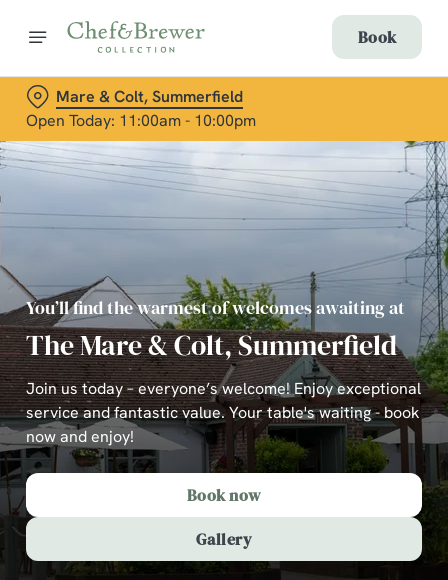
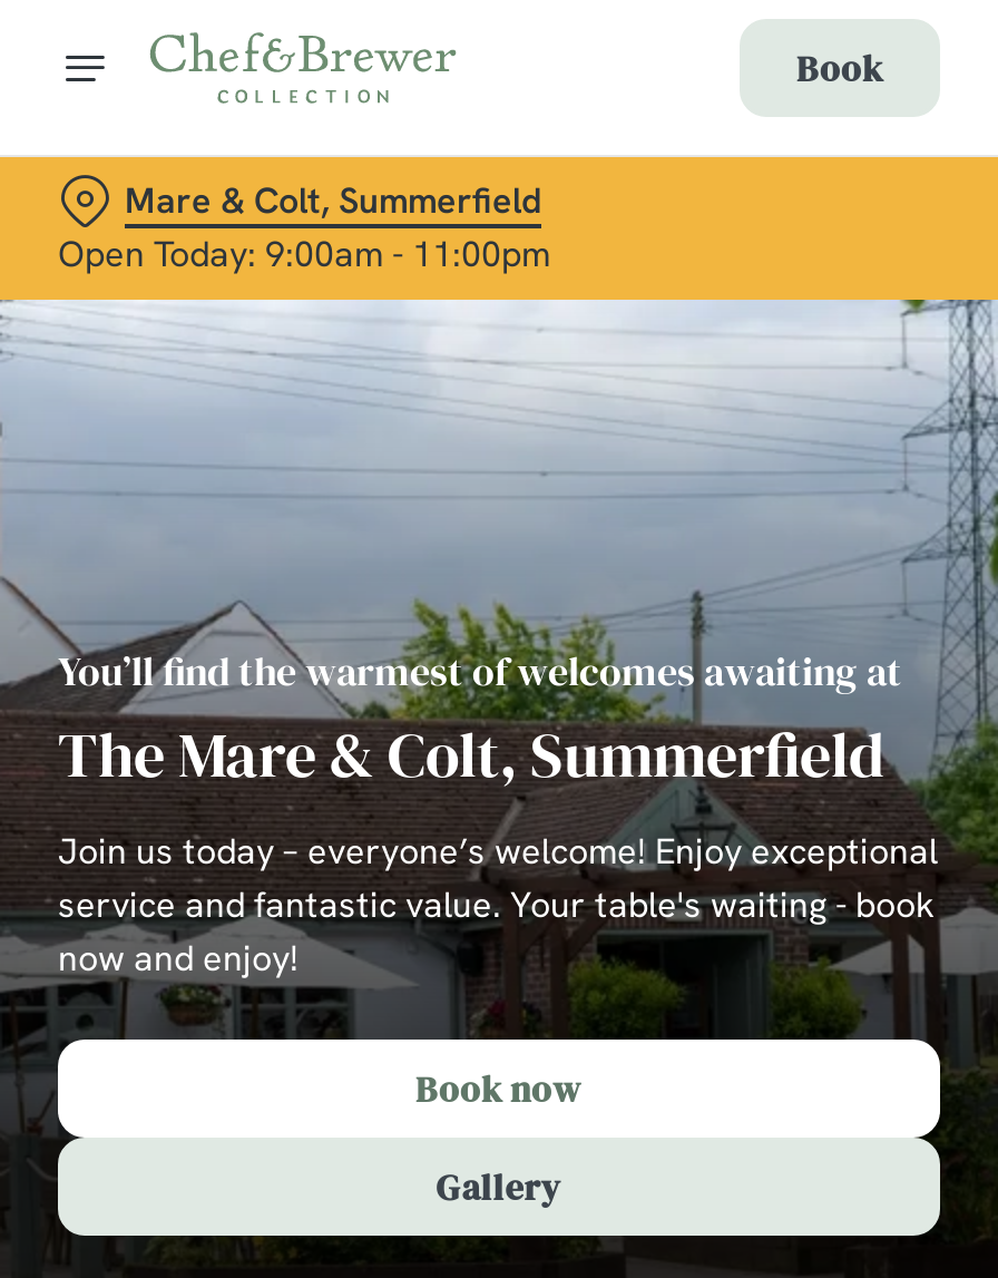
[26,110,256,131] Open Today: 11:00am - 10:00pm -> [58,231,550,277] Open Today: 9:00am - 11:00pm

